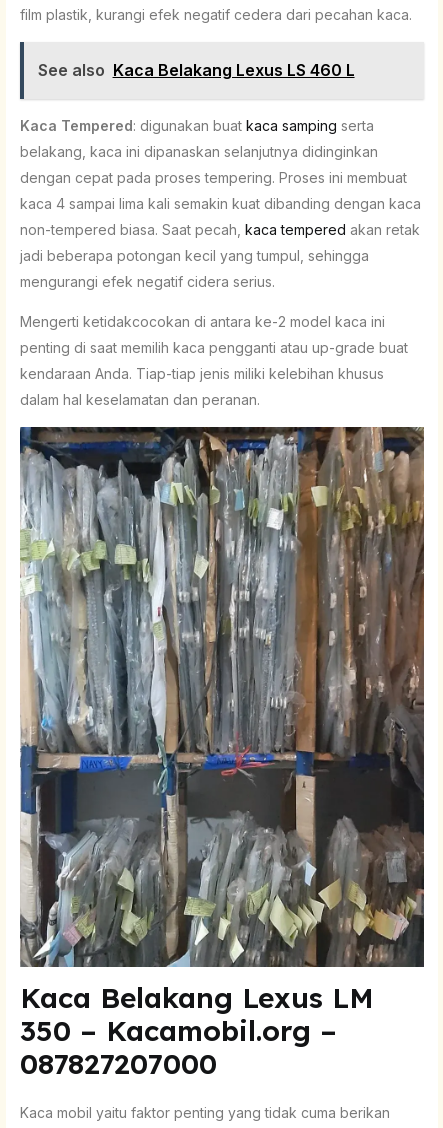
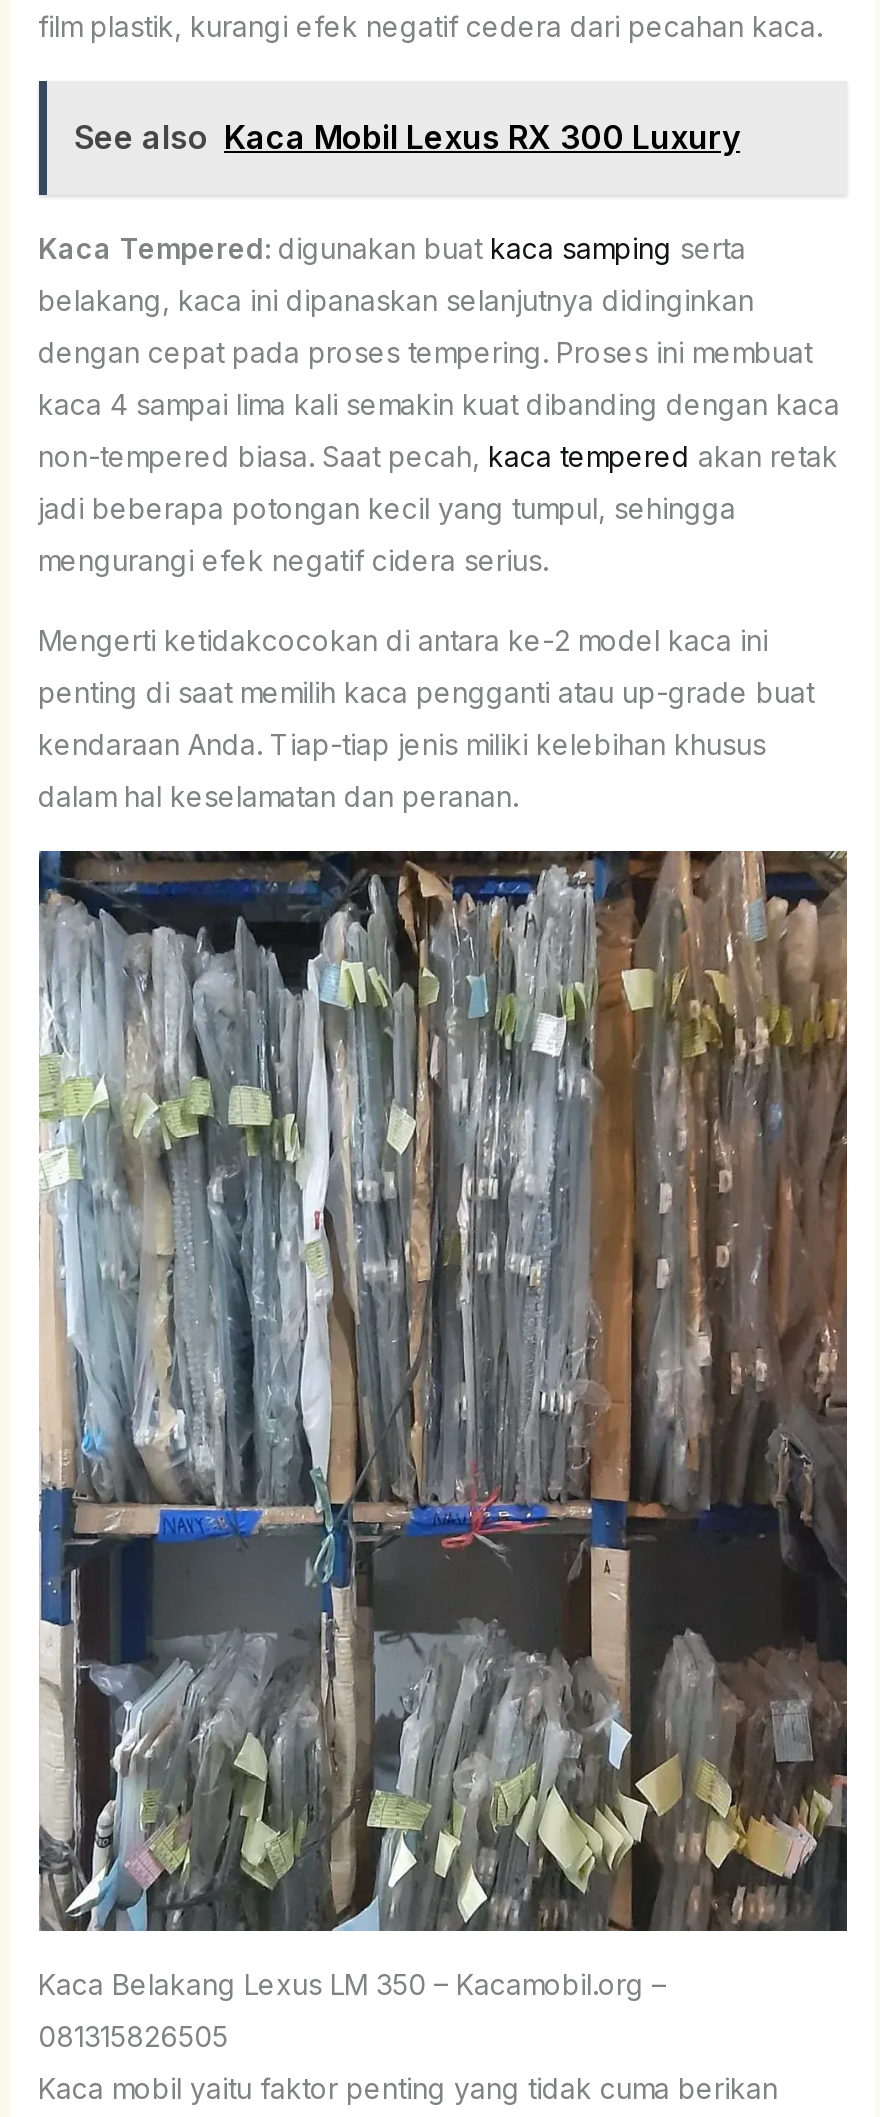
[37,60,354,80] See also Kaca Belakang Lexus LS 460 L -> [74,118,740,158] See also Kaca Mobil Lexus RX 300 Luxury
[19,979,373,1080] Kaca Belakang Lexus LM | 350 – Kacamobil.org – | 087827207000 -> [38,1968,666,2054] Kaca Belakang Lexus LM 350 – Kacamobil.org – | 081315826505

